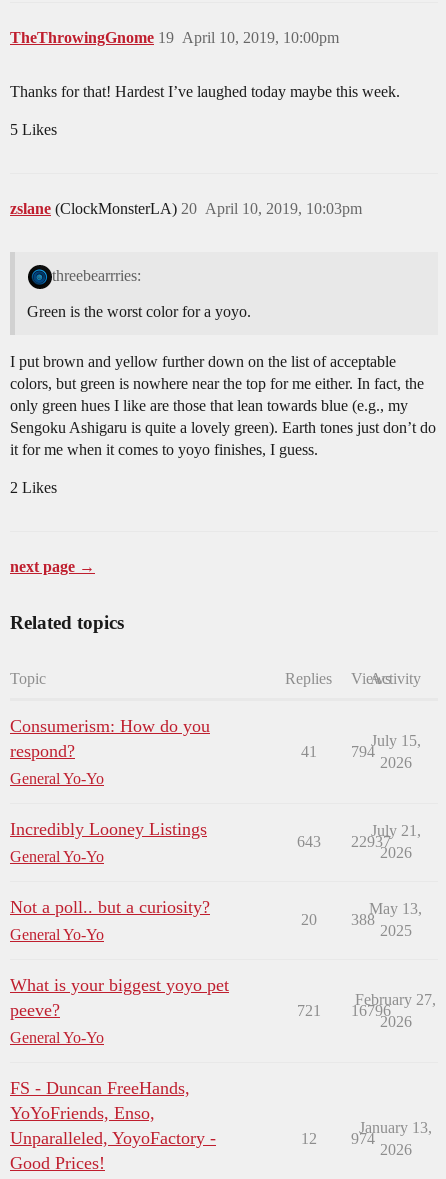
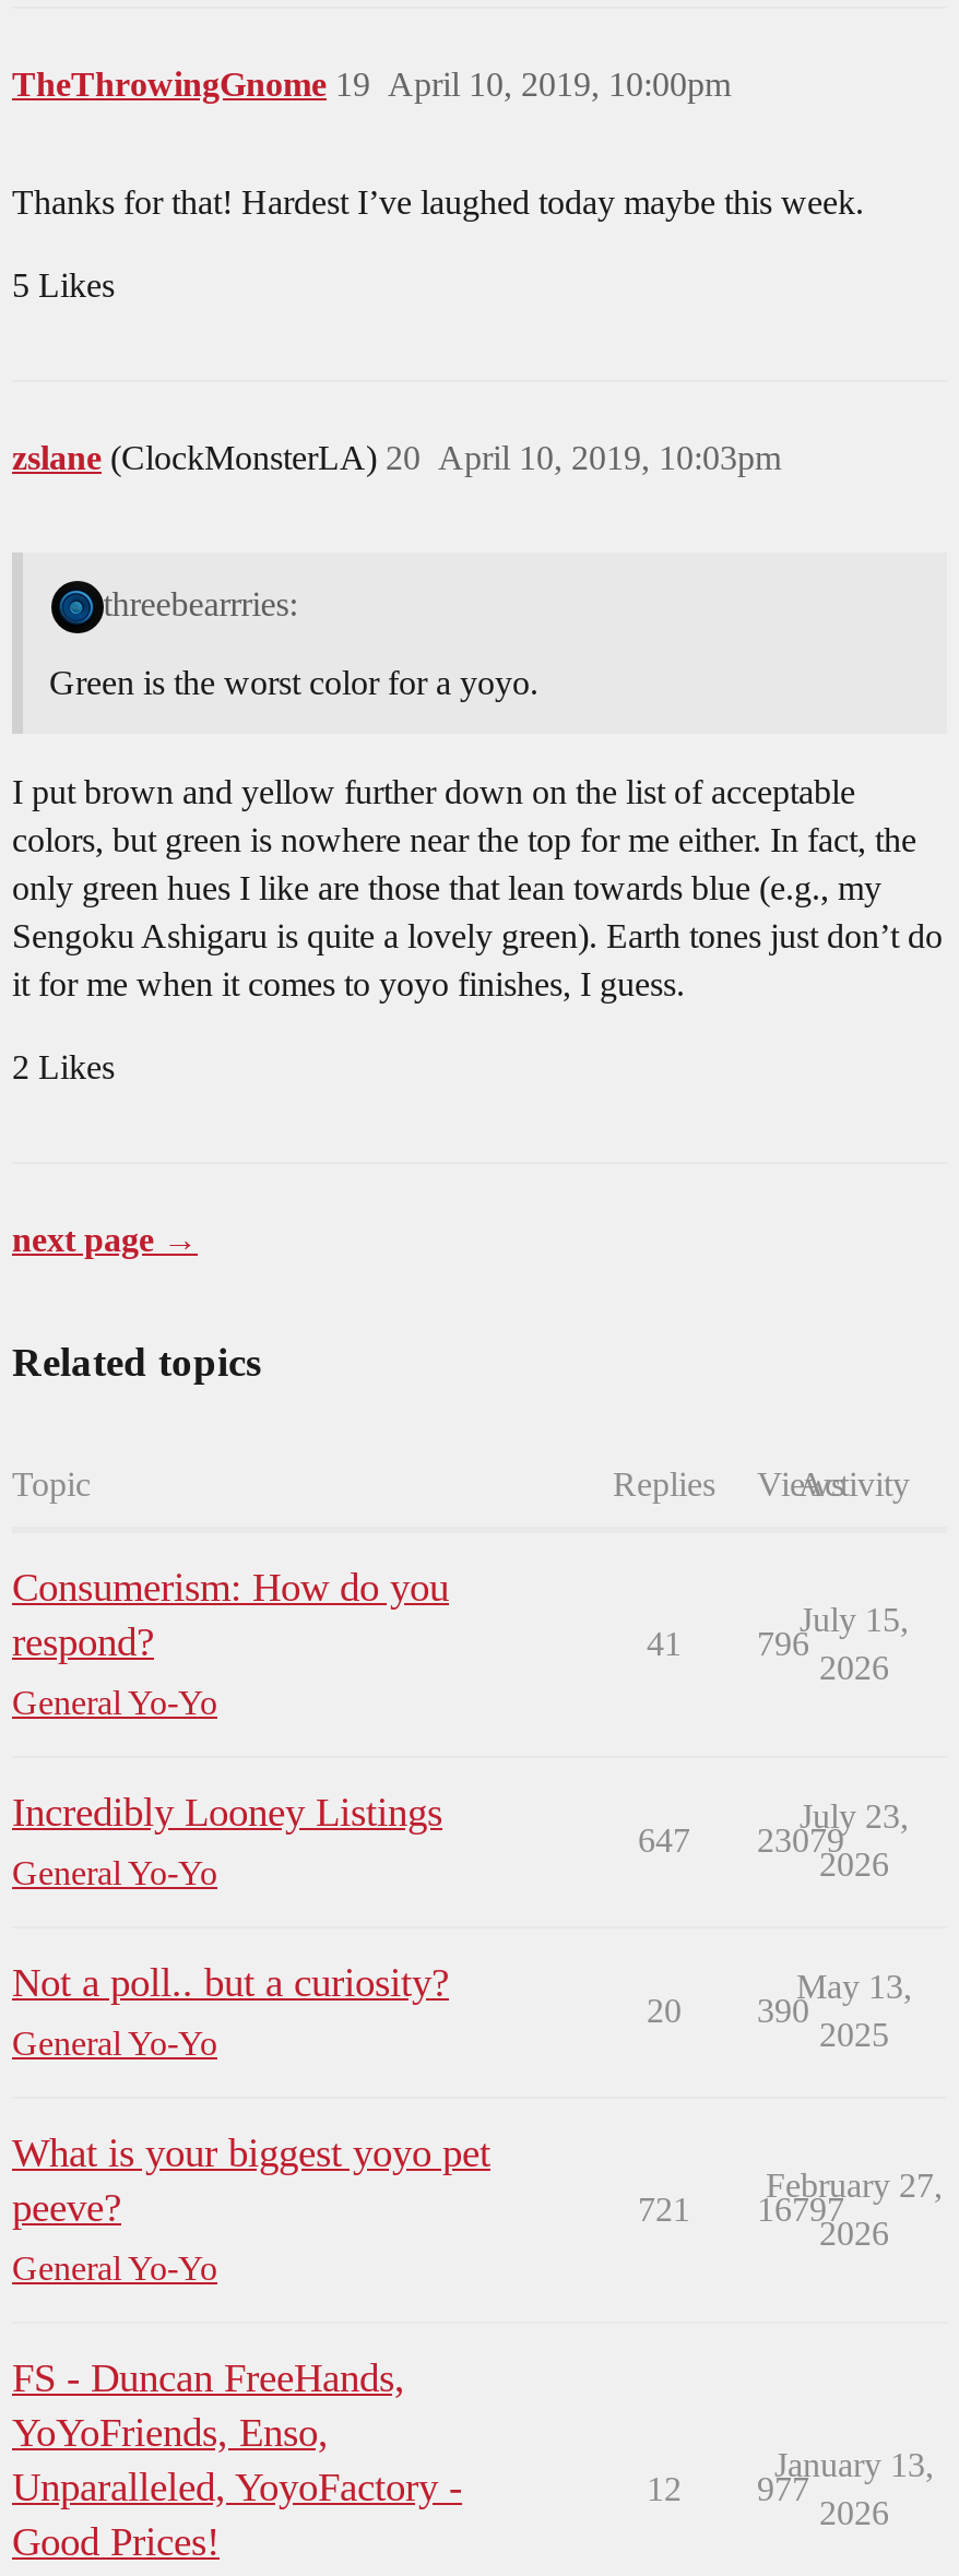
[351,743,375,760] 794 -> [757,1625,809,1662] 796
[370,822,420,839] July 21, -> [800,1797,909,1835] July 23,
[296,833,320,850] 643 -> [638,1821,690,1859] 647
[351,833,391,850] 22937 -> [757,1821,844,1859] 23079
[351,911,375,928] 388 -> [757,1992,809,2029] 390
[296,1002,391,1019] 721 16796 -> [638,2191,844,2228] 721 16797
[351,1130,375,1147] 974 -> [757,2470,809,2507] 977

